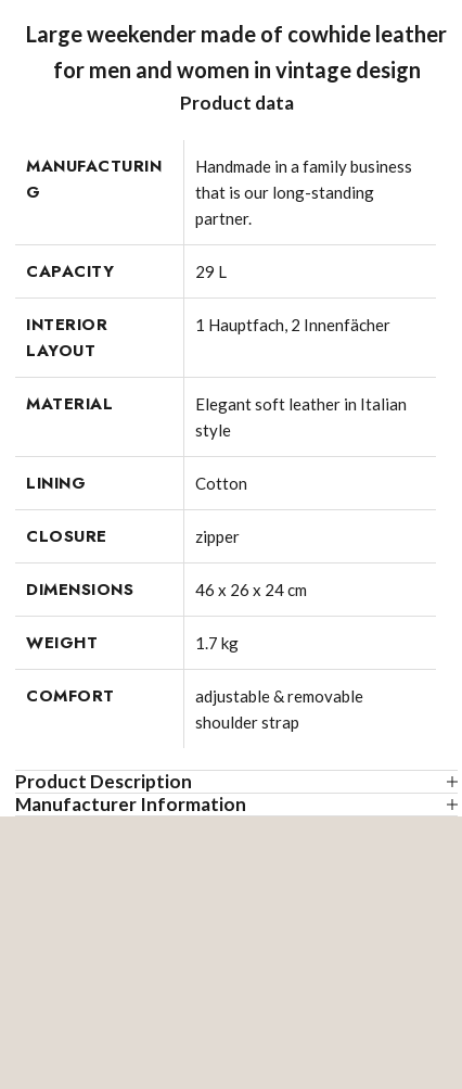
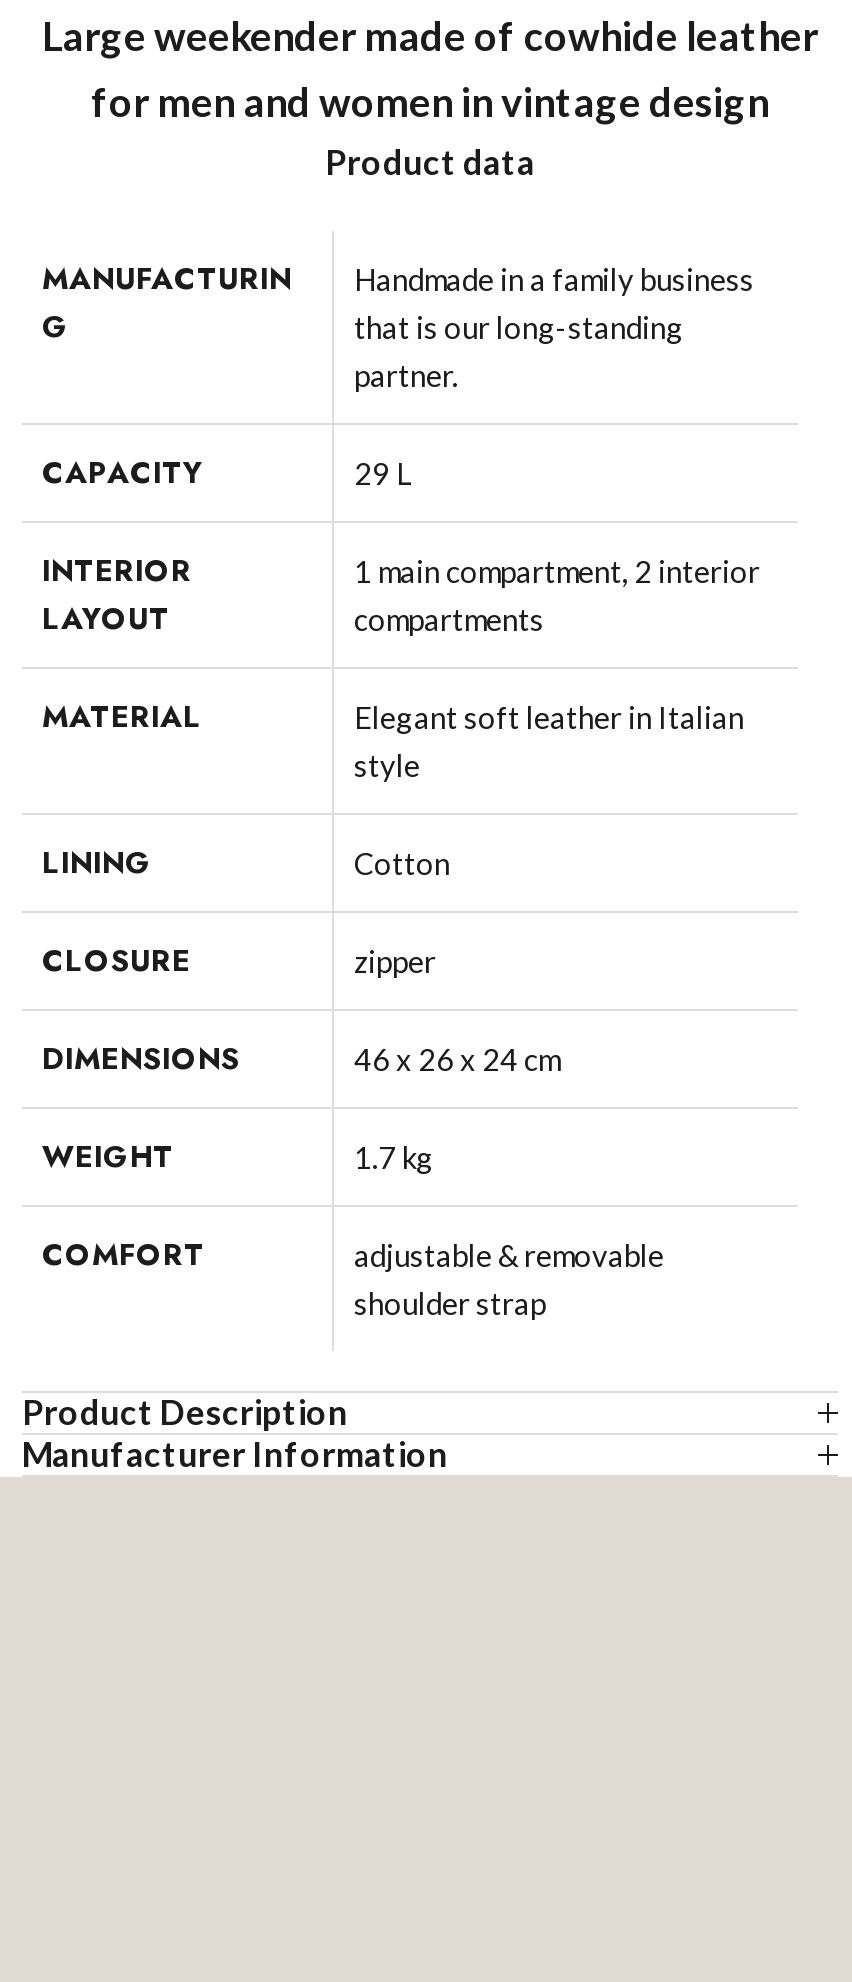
[195,315,390,334] 1 Hauptfach, 2 Innenfächer -> [354,553,760,637] 1 main compartment, 2 interior | compartments

